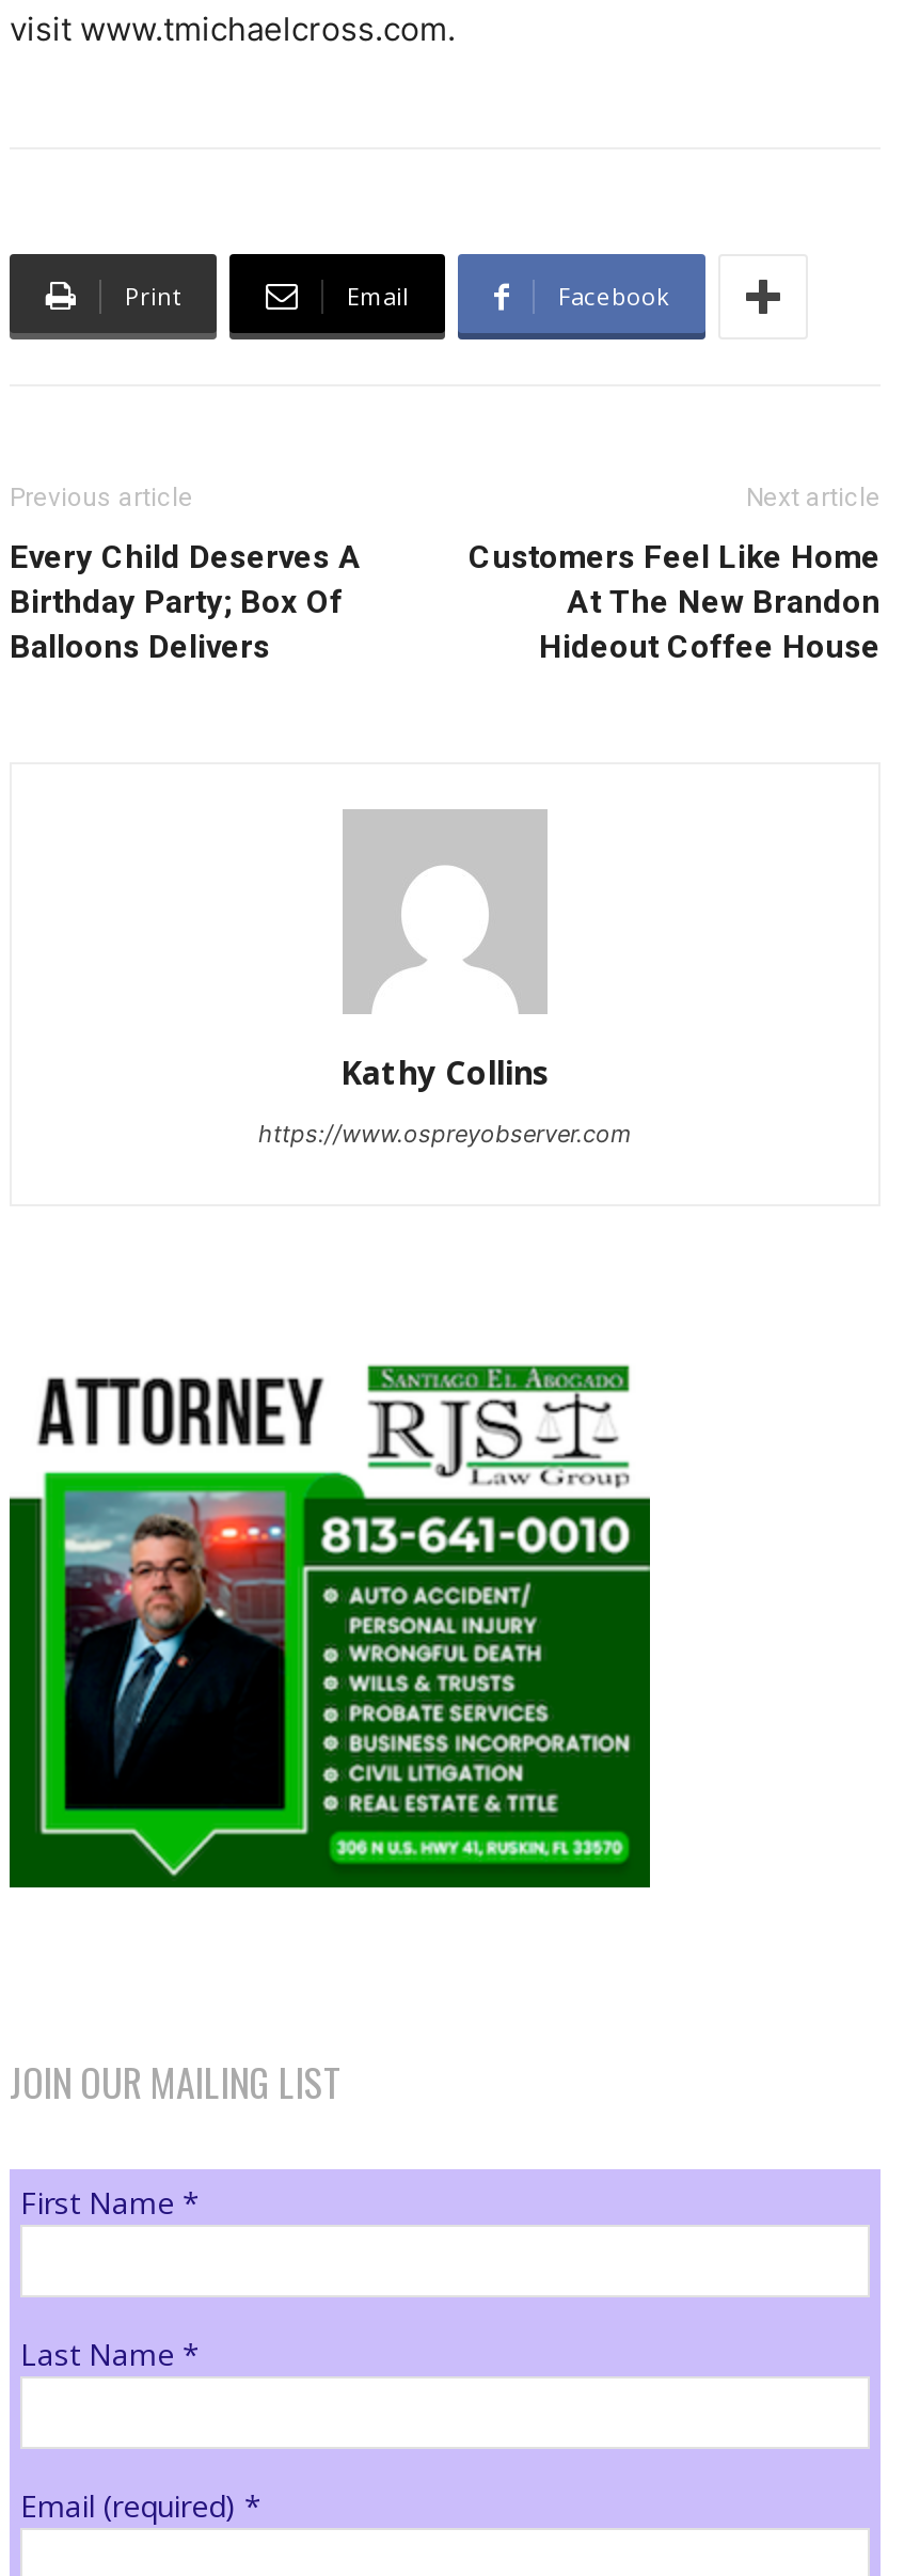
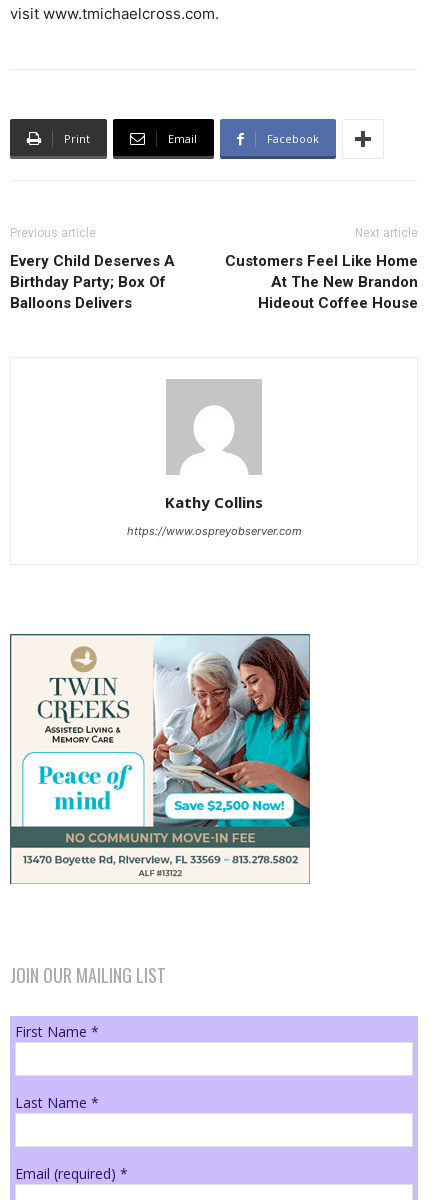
[10,1354,652,1890] [image] -> [9,633,311,884] [image]

